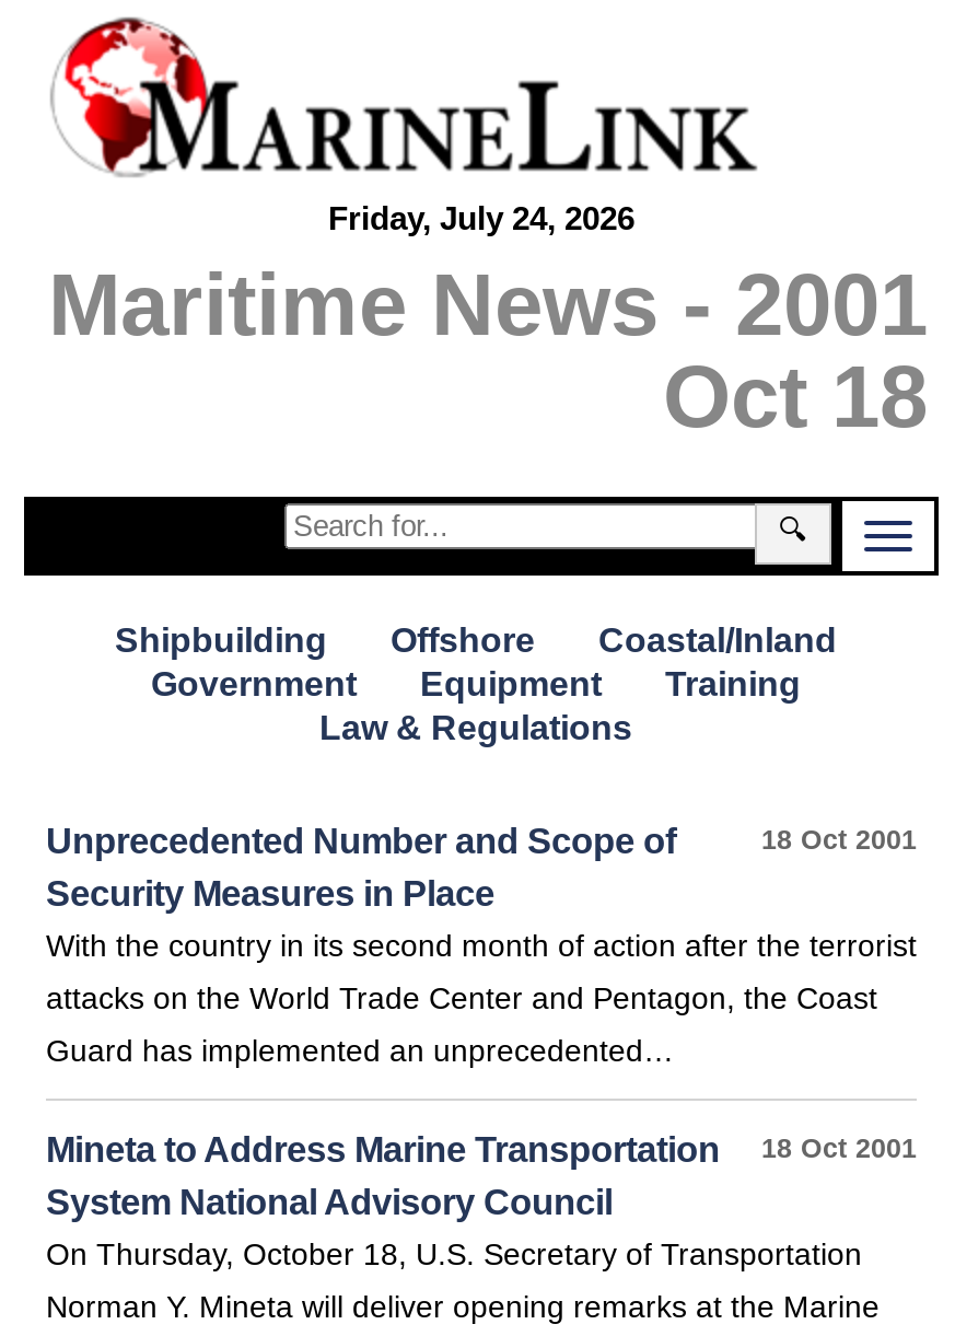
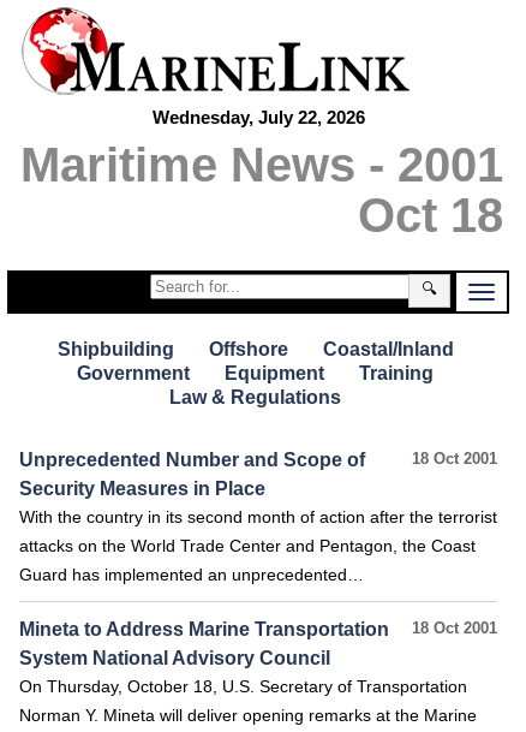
[328,199,634,236] Friday, July 24, 2026 -> [152,107,364,127] Wednesday, July 22, 2026

